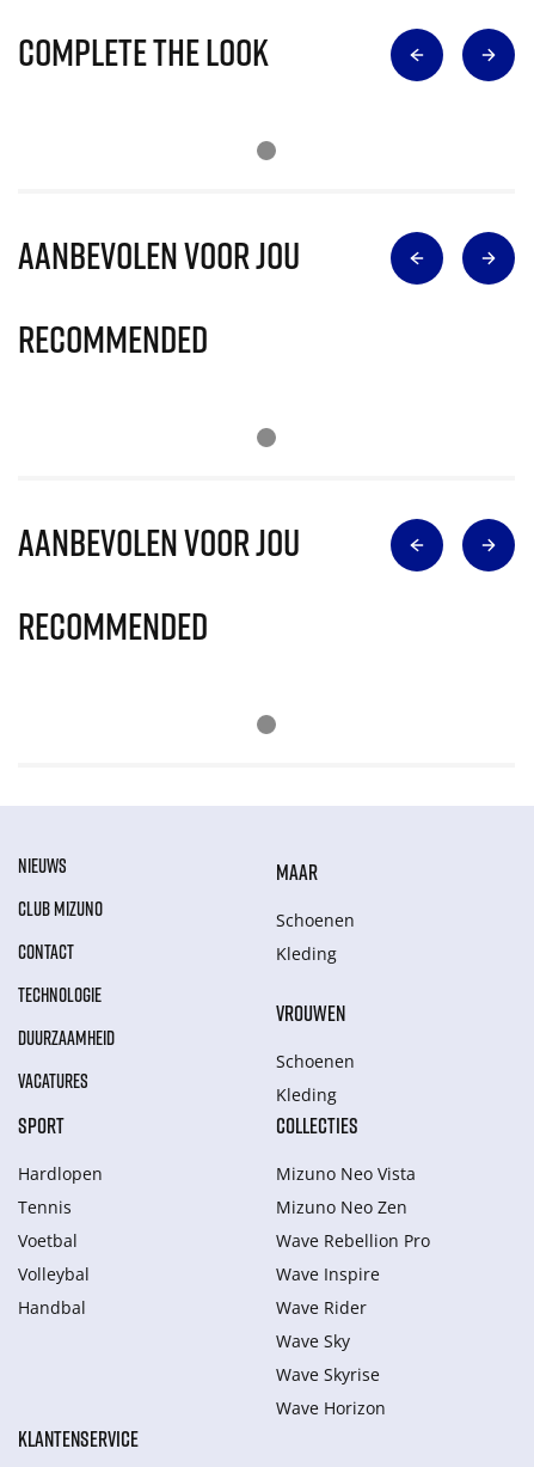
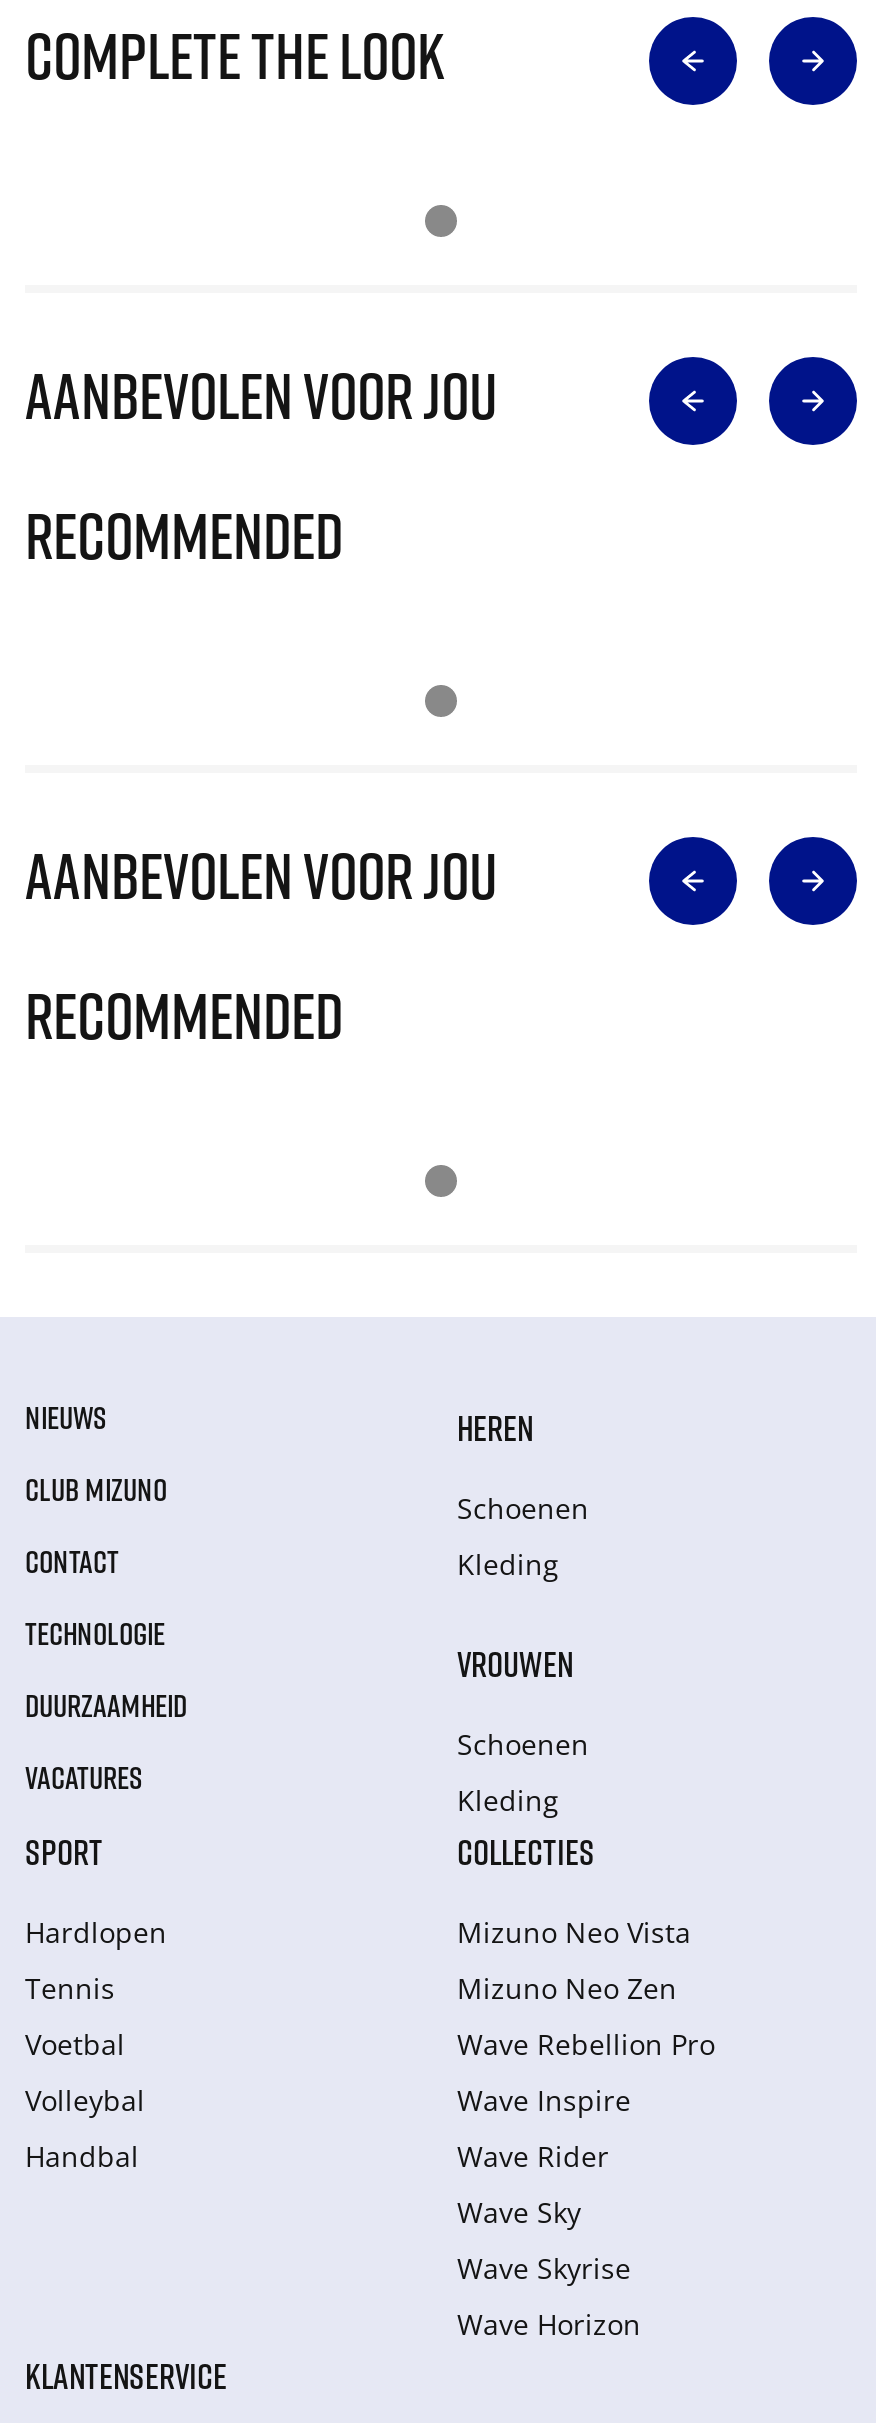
[276,858,318,885] MAAR -> [457,1405,533,1449] HEREN

